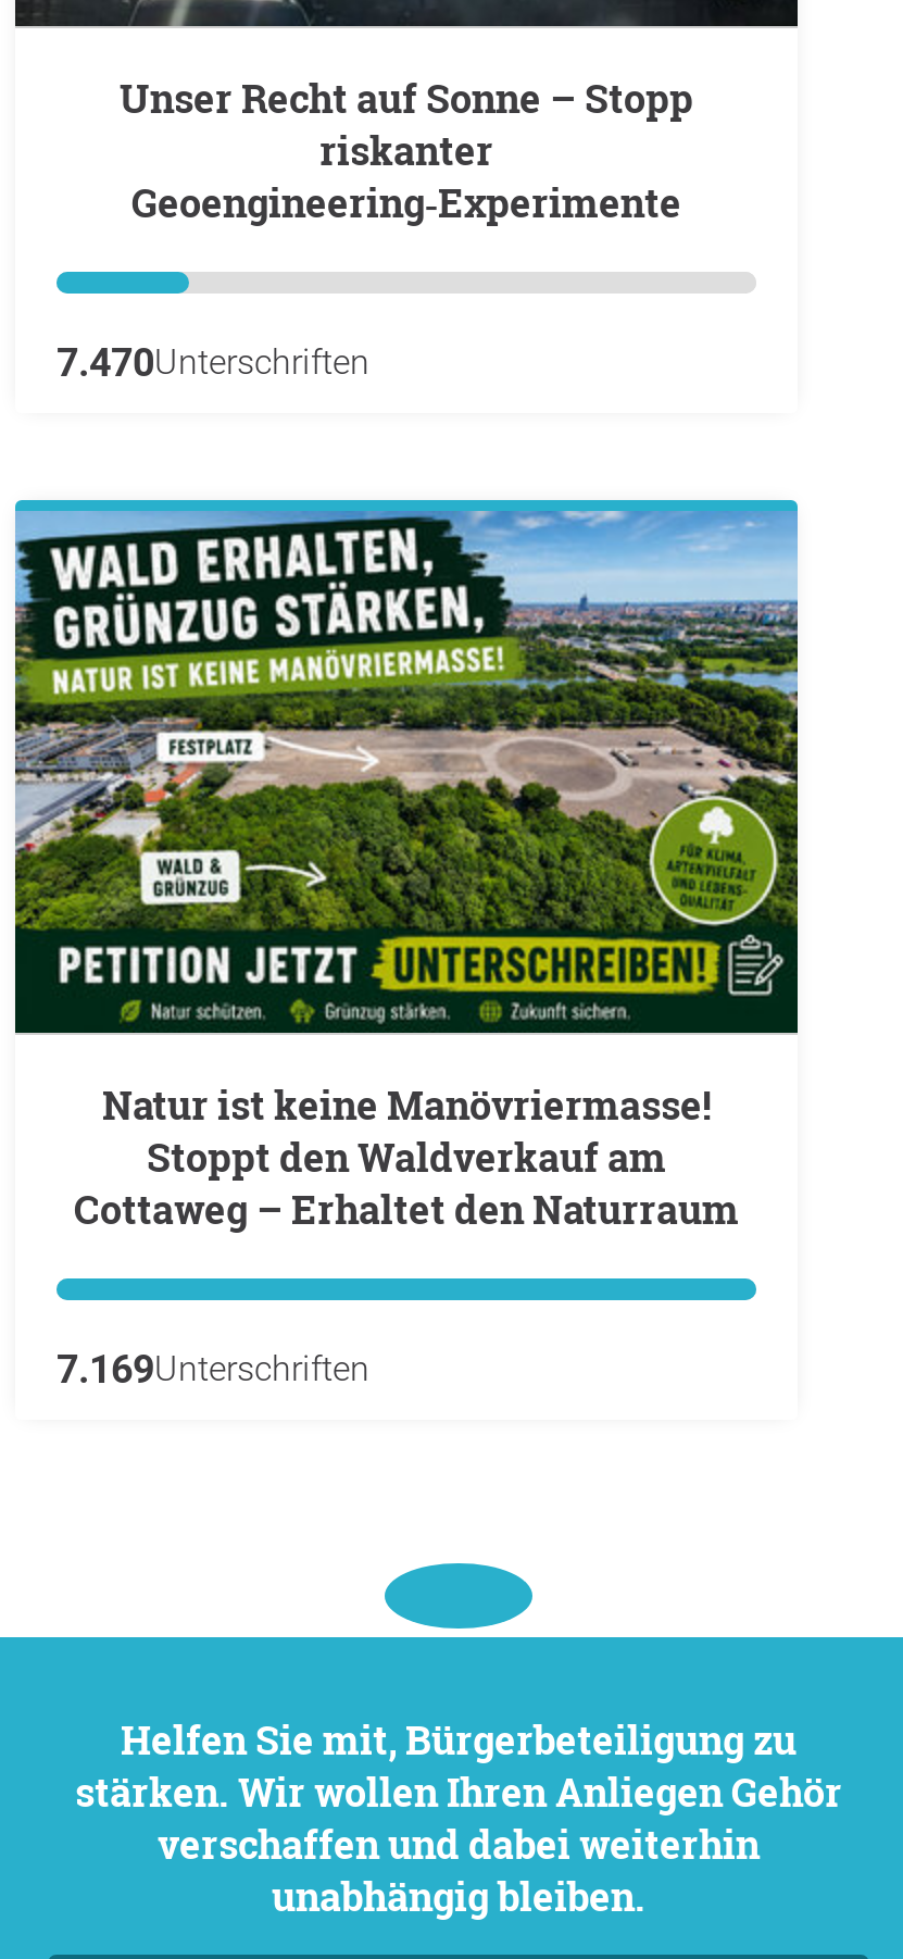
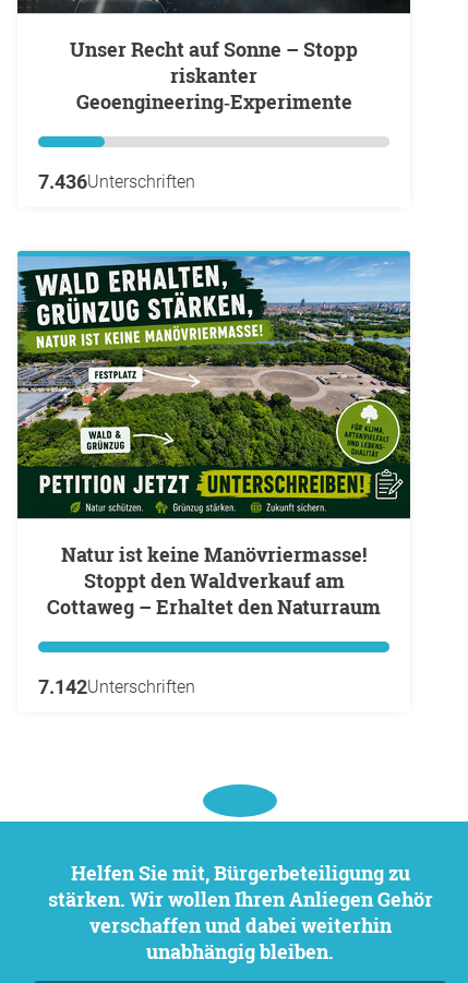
[57,338,369,384] 7.470Unterschriften -> [38,170,195,193] 7.436Unterschriften
[57,1345,369,1390] 7.169Unterschriften -> [38,675,195,698] 7.142Unterschriften

